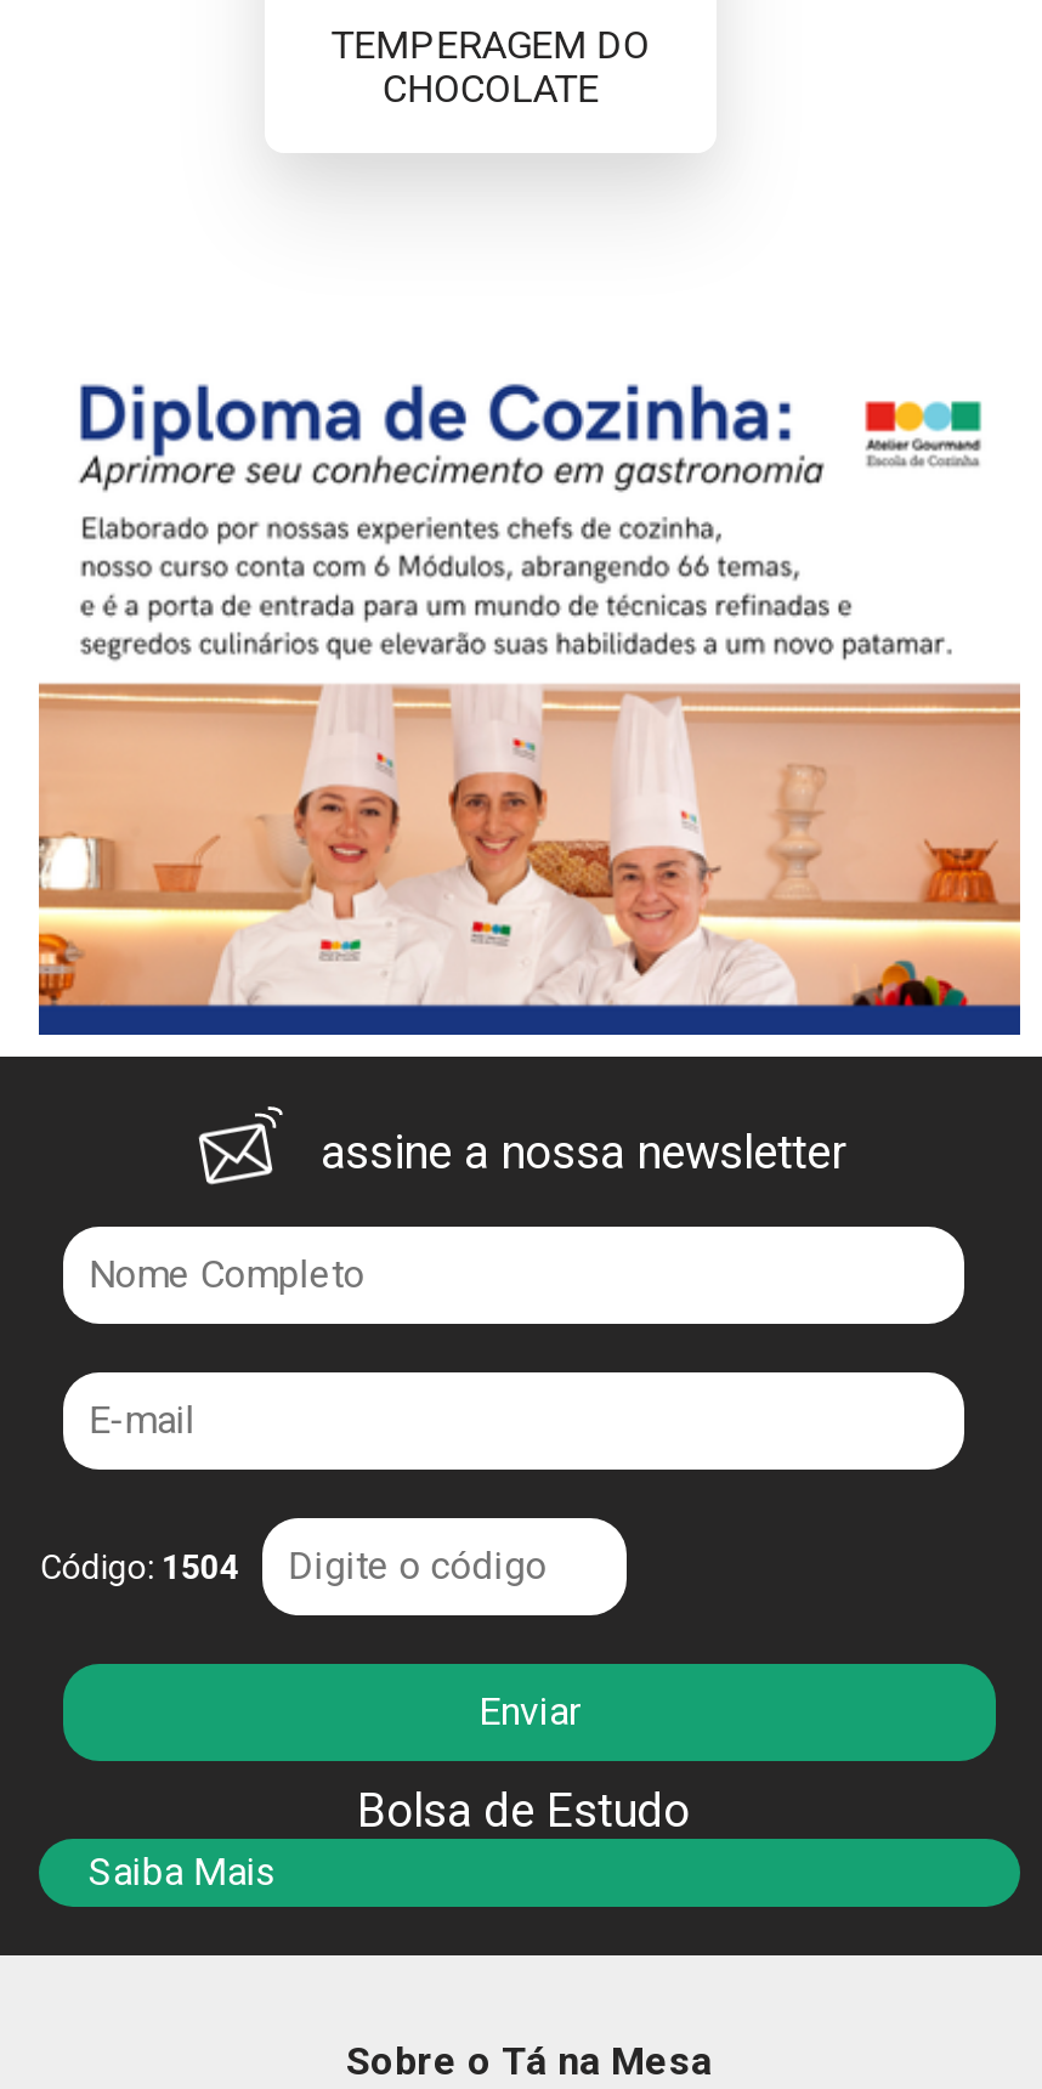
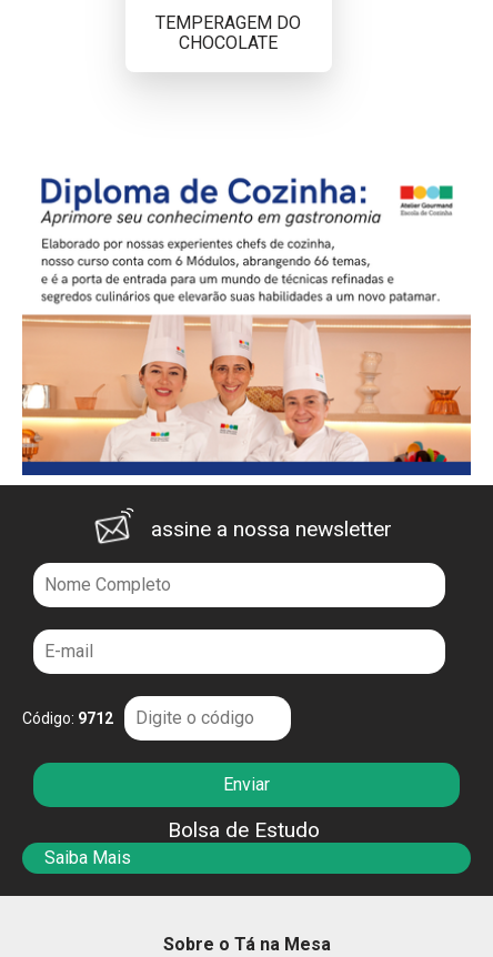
[40,1546,239,1585] Código: 1504 -> [23,709,114,727] Código: 9712

